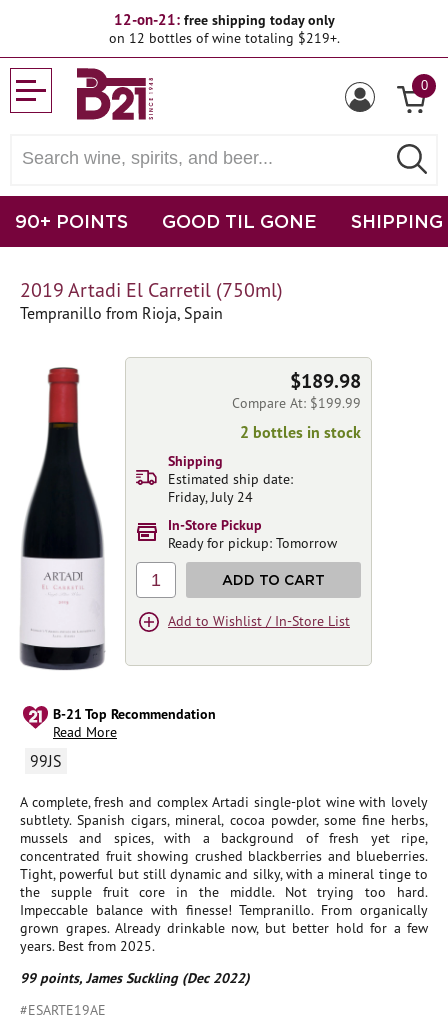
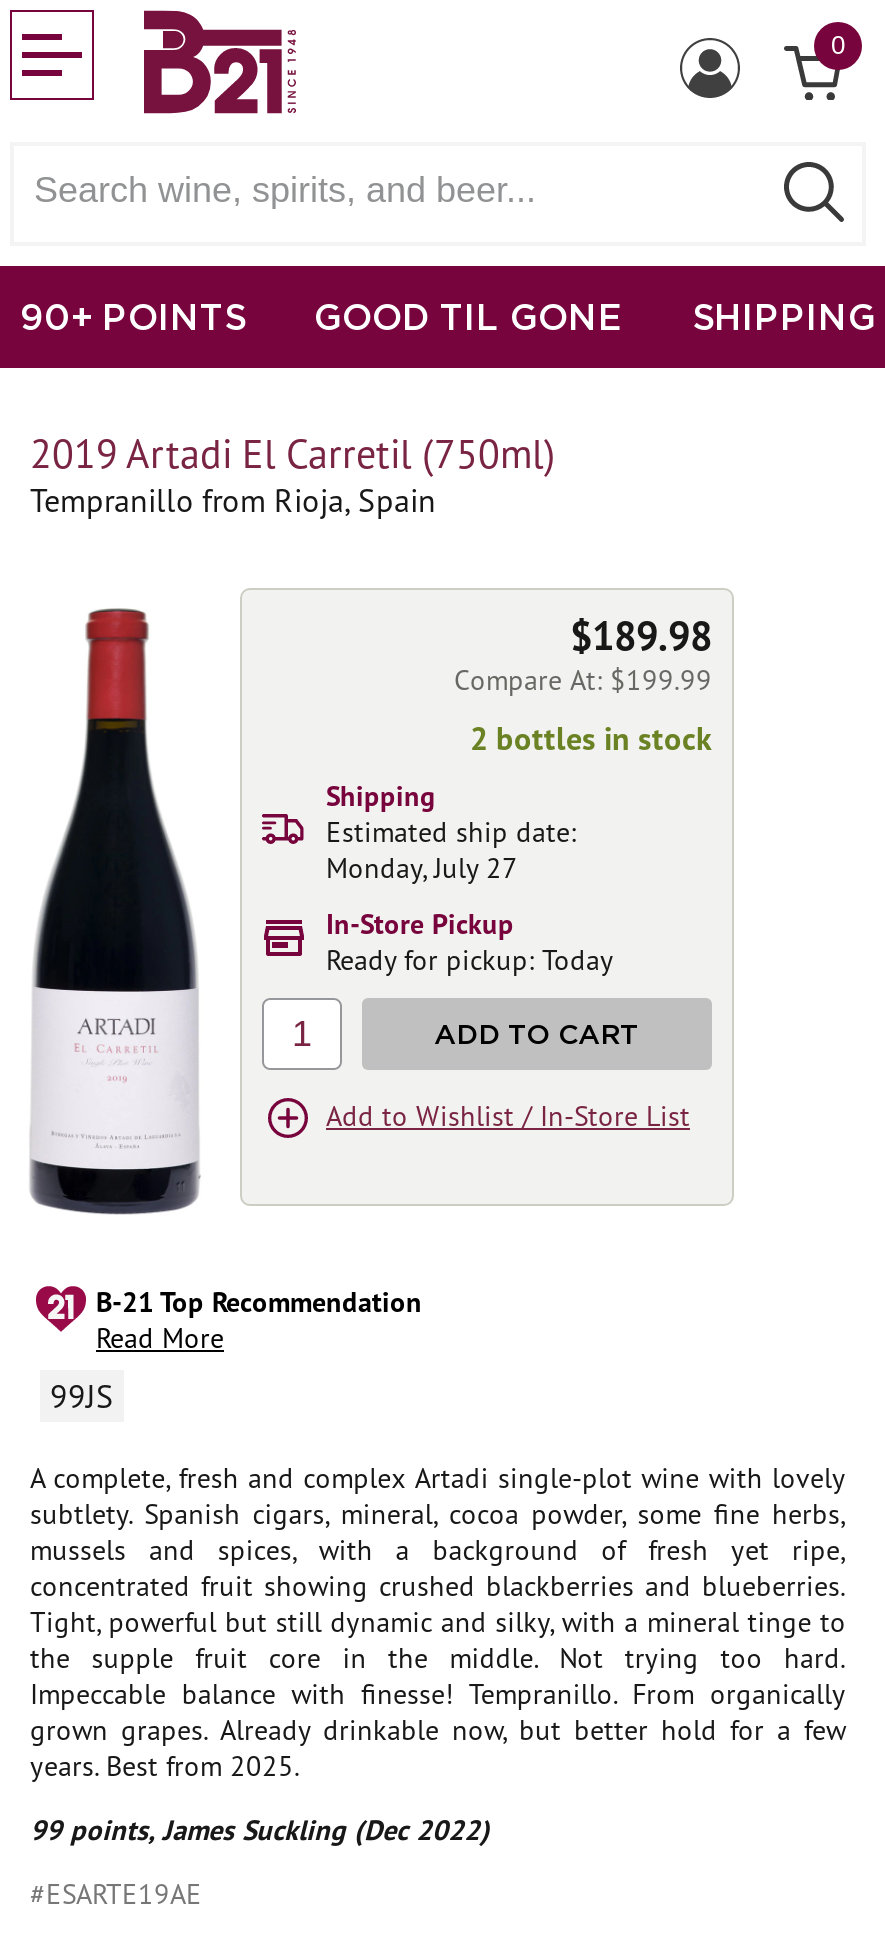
[108,10,339,47] 12-on-21: free shipping today only | on 12 bottles of wine totaling $219+. -> none
[168,488,253,506] Friday, July 24 -> [326,850,518,886] Monday, July 27
[168,534,337,552] Ready for pickup: Tomorrow -> [326,942,614,978] Ready for pickup: Today

